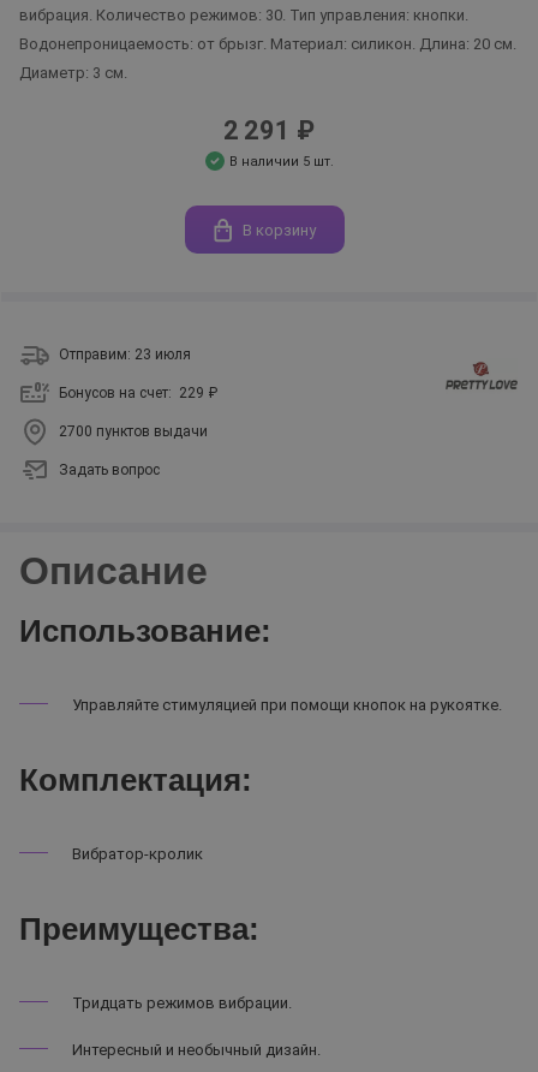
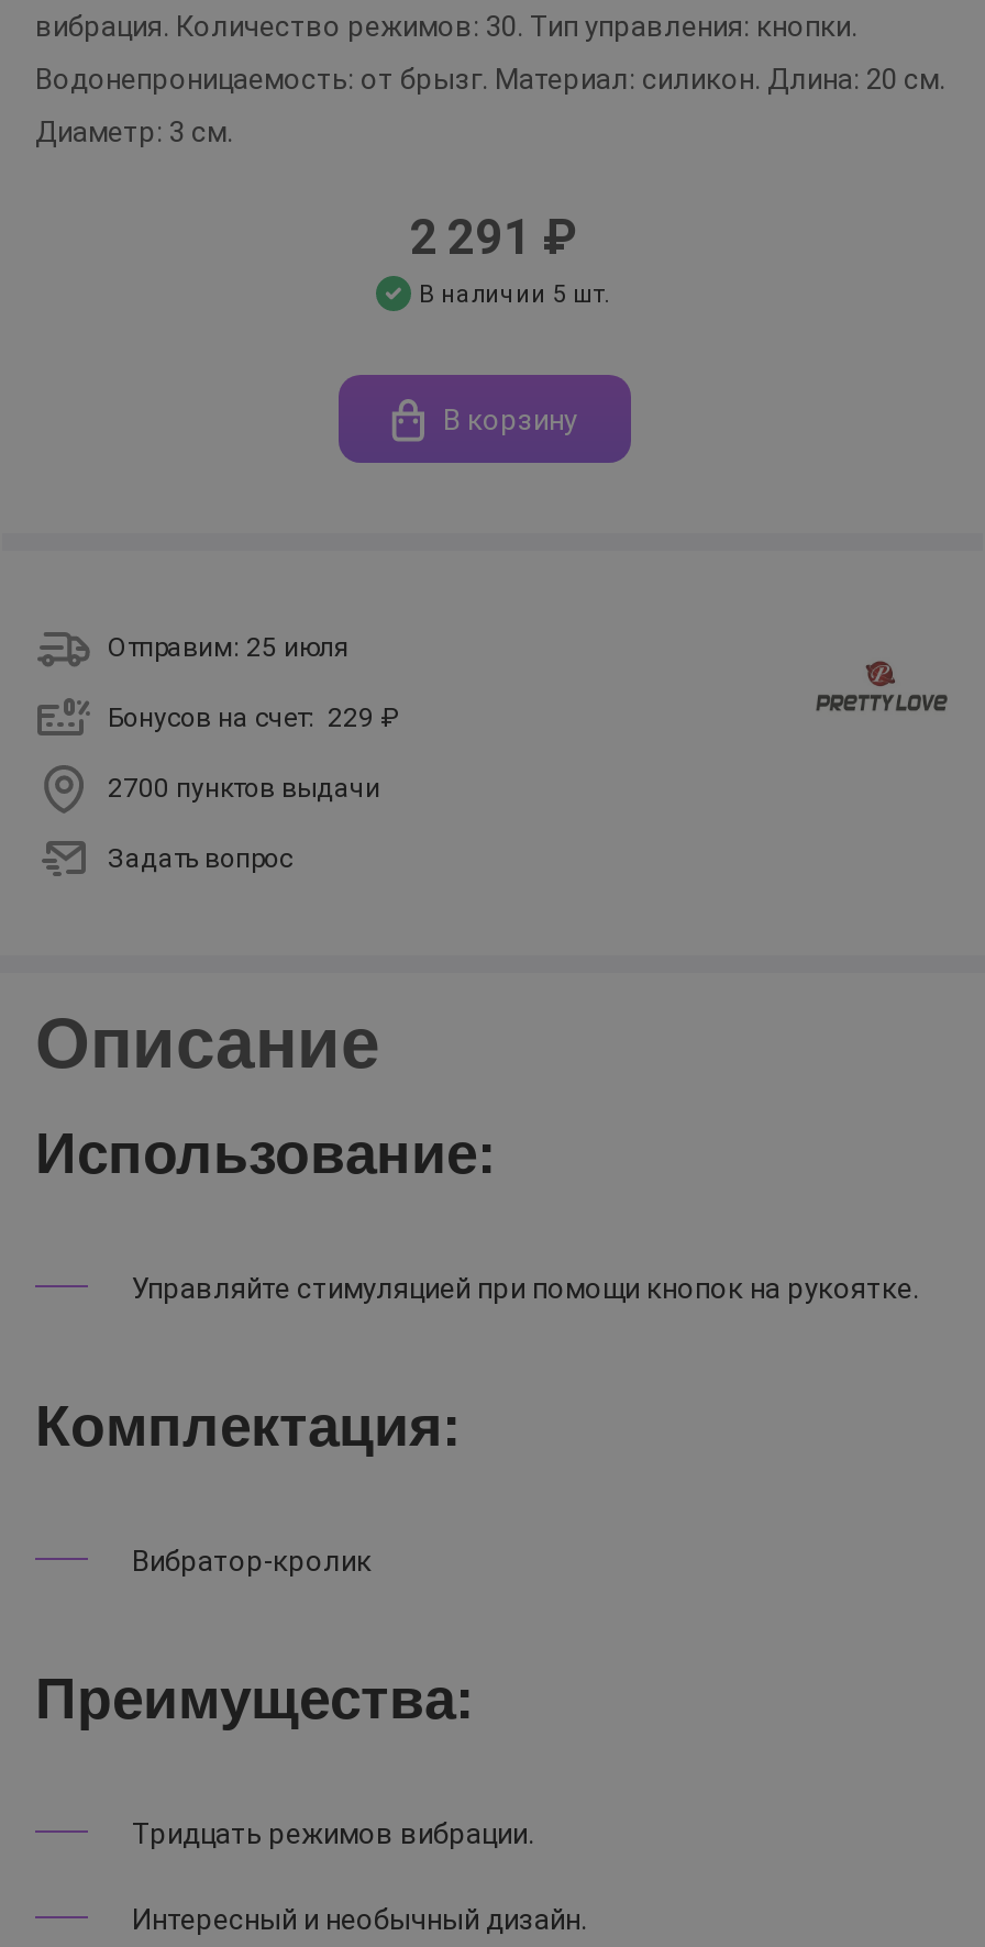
[59,346,191,363] Отправим: 23 июля -> [108,632,350,663] Отправим: 25 июля

